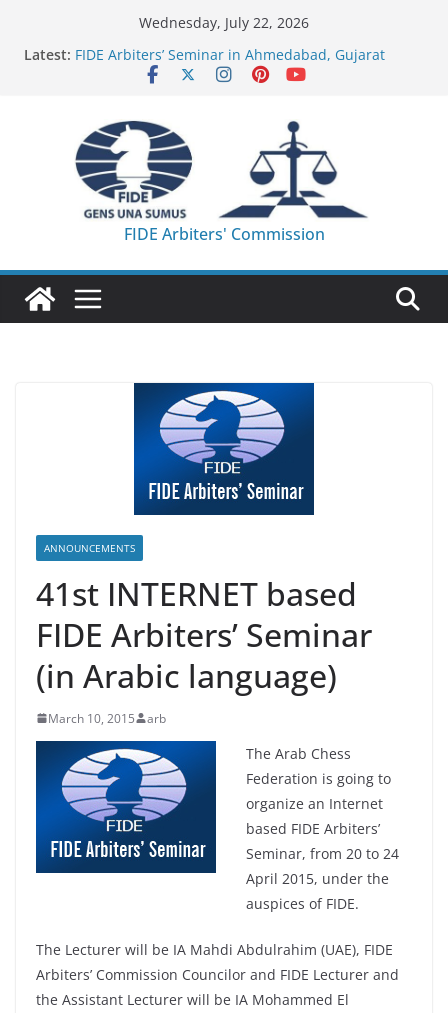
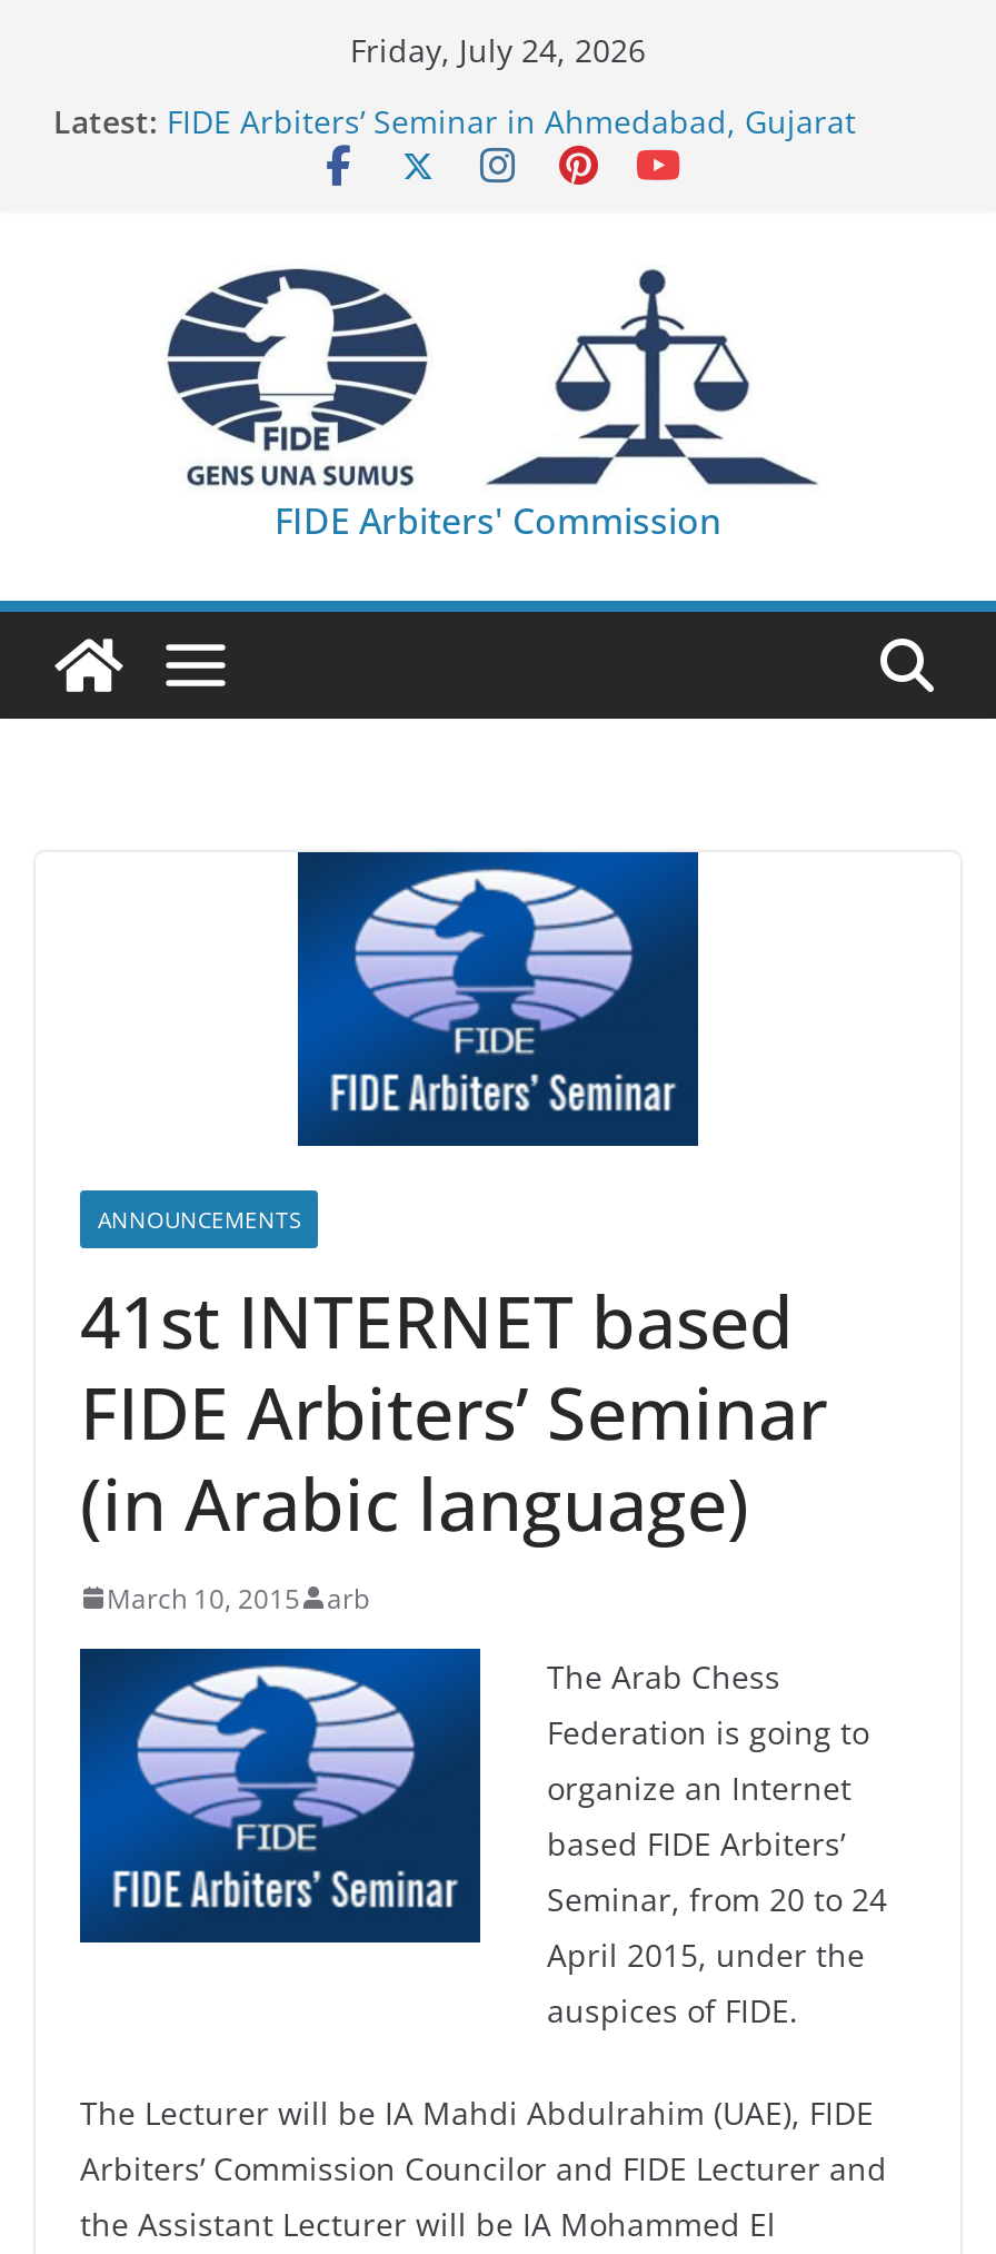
[139,13,309,32] Wednesday, July 22, 2026 -> [350,29,646,71] Friday, July 24, 2026

